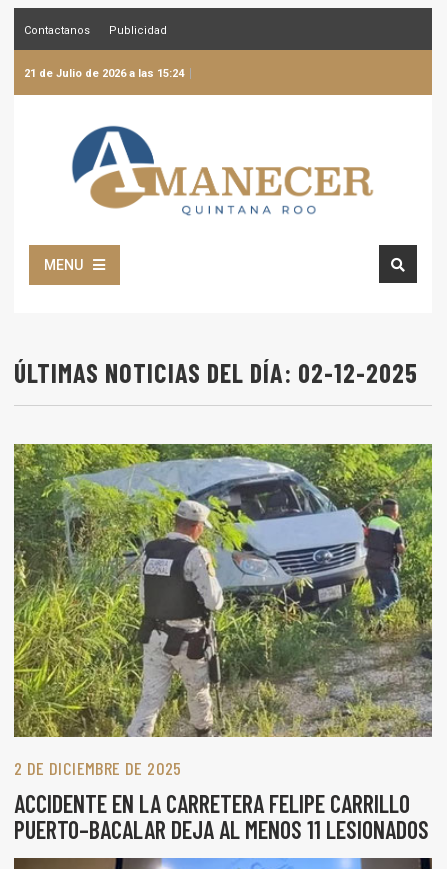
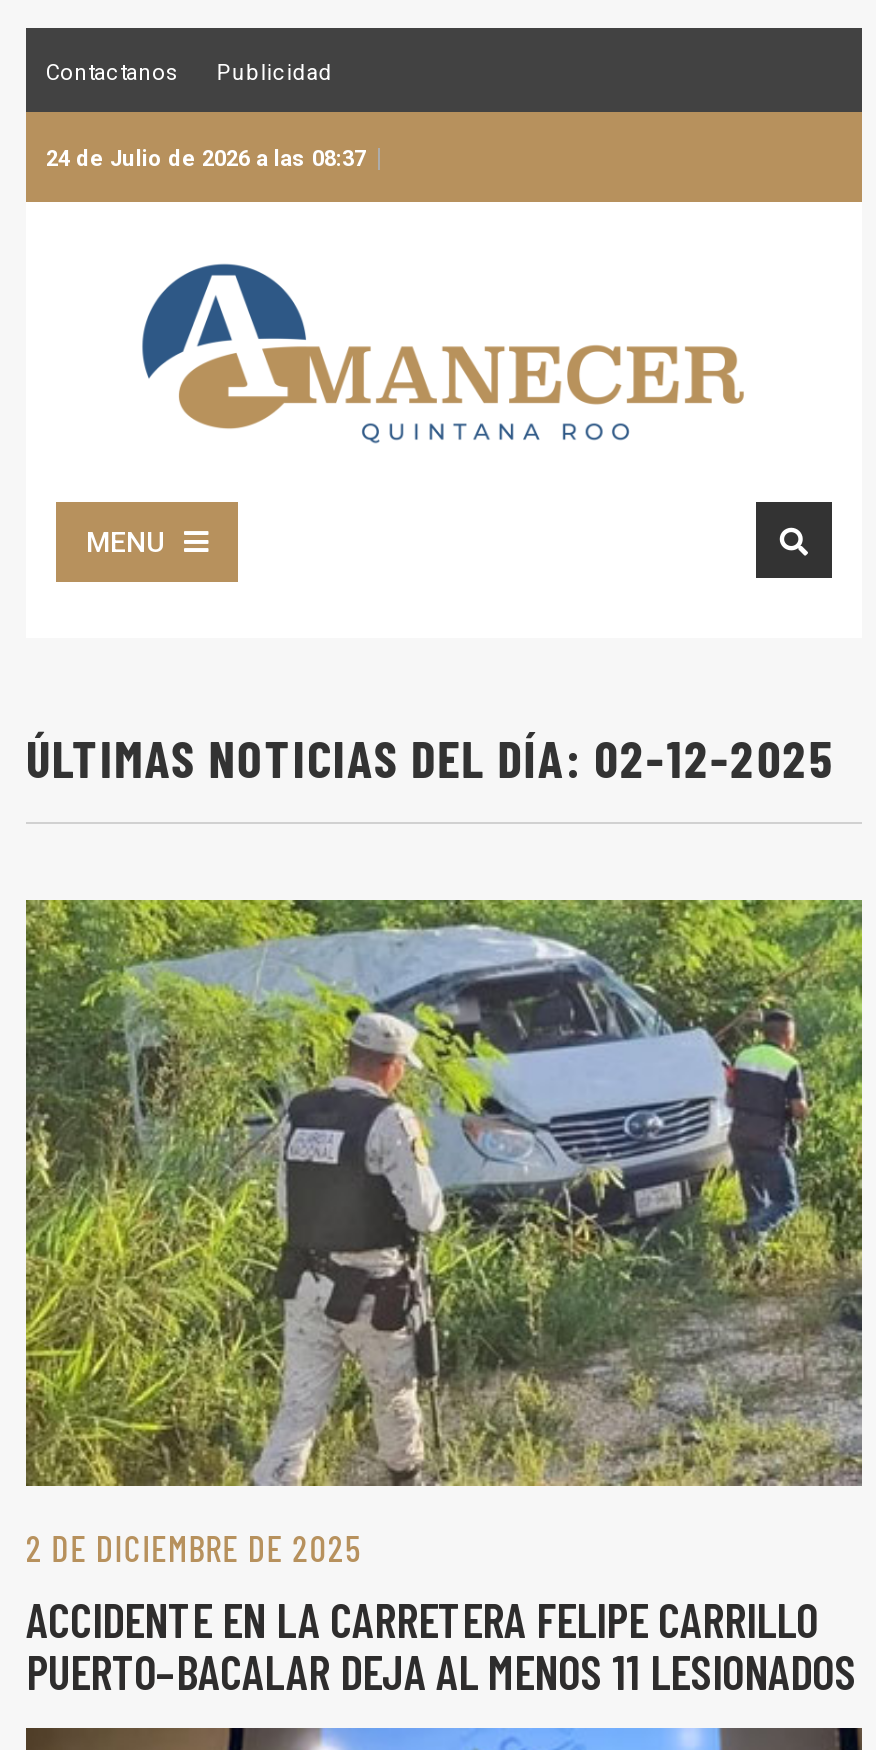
[24,67,184,80] 21 de Julio de 2026 a las 15:24 -> [46,146,366,172] 24 de Julio de 2026 a las 08:37

